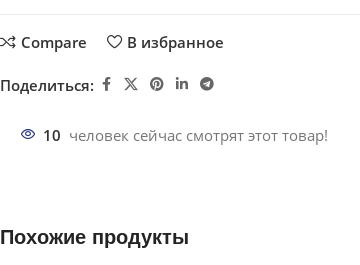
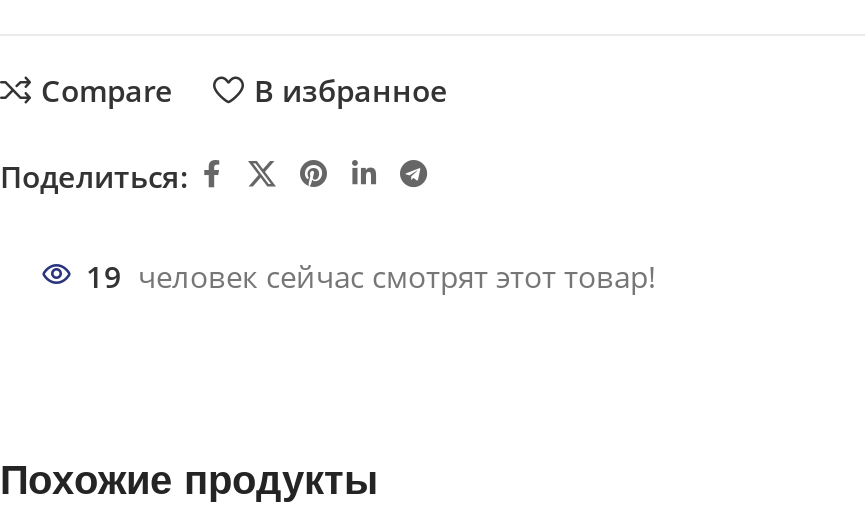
[43,125,328,145] 10 человек сейчас смотрят этот товар! -> [86,257,656,297] 19 человек сейчас смотрят этот товар!

